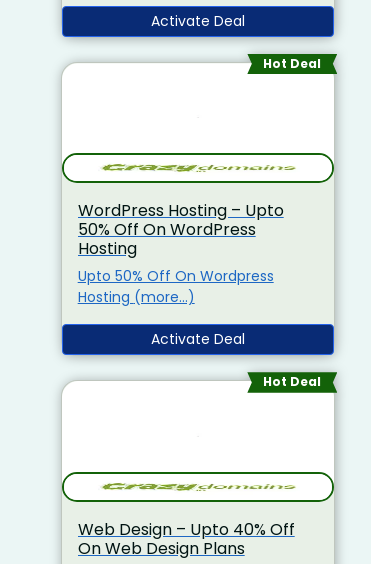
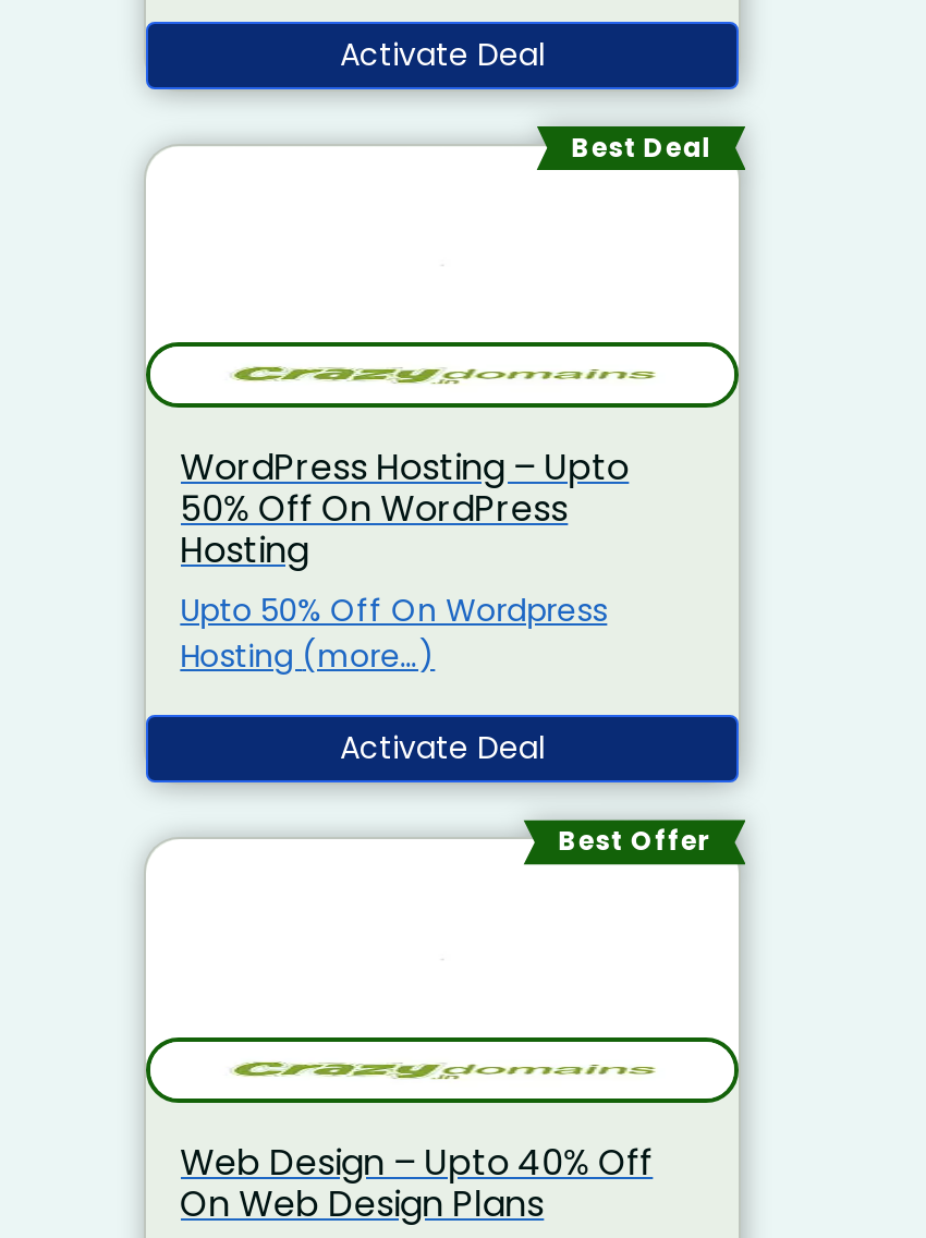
[263,55,321,72] Hot Deal -> [572,128,711,165] Best Deal
[263,373,321,390] Hot Deal -> [558,823,711,860] Best Offer

